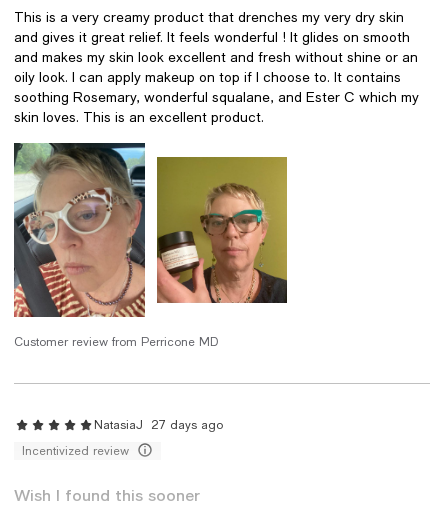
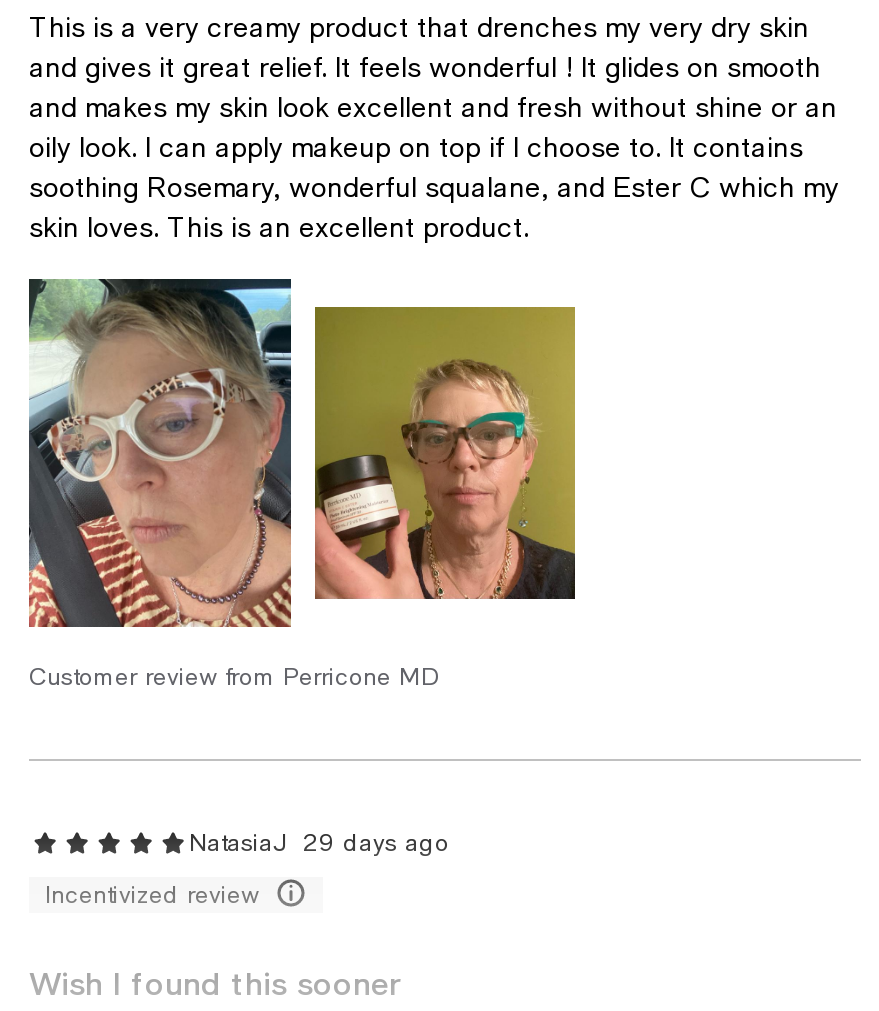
[94,418,223,432] NatasiaJ 27 days ago -> [189,829,449,857] NatasiaJ 29 days ago

